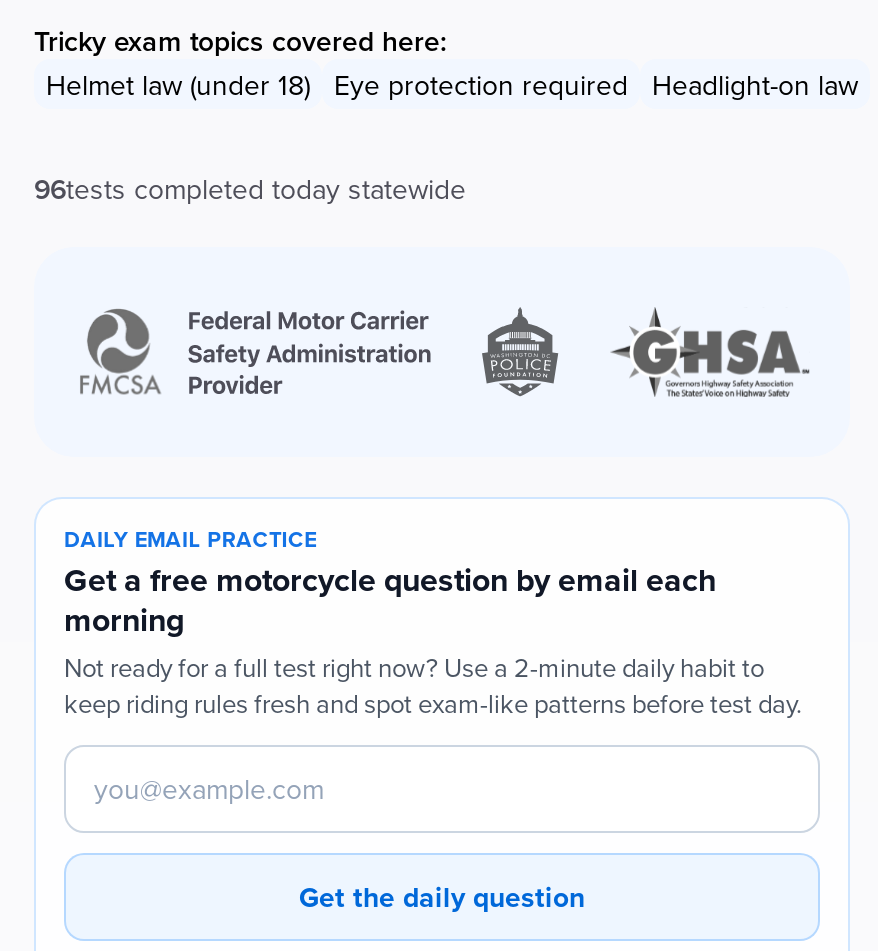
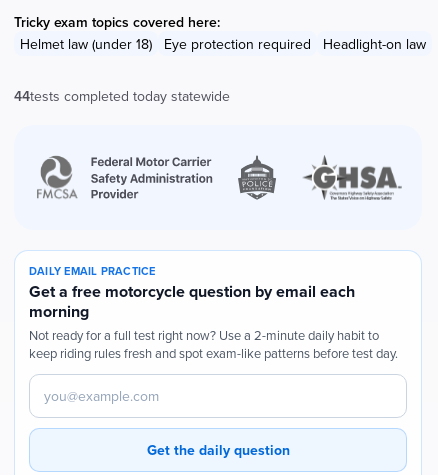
[34,169,466,209] 96tests completed today statewide -> [14,86,230,106] 44tests completed today statewide

